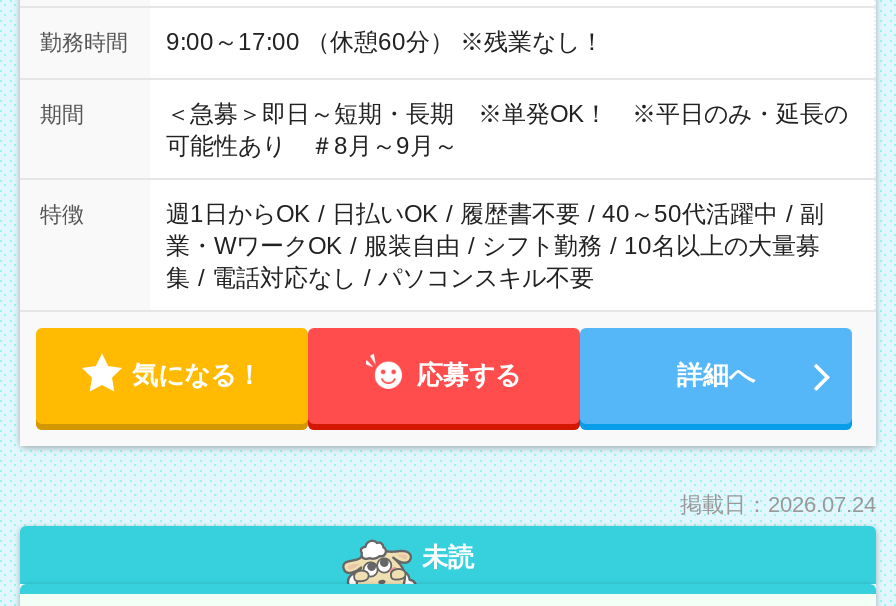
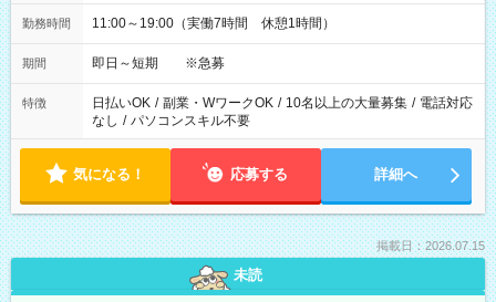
[166,28,604,56] 9:00～17:00 （休憩60分） ※残業なし！ -> [92,15,335,31] 11:00～19:00（実働7時間 休憩1時間）
[166,100,848,160] ＜急募＞即日～短期・長期 ※単発OK！ ※平日のみ・延長の | 可能性あり ＃8月～9月～ -> [92,55,223,71] 即日～短期 ※急募
[166,200,824,292] 週1日からOK / 日払いOK / 履歴書不要 / 40～50代活躍中 / 副 | 業・WワークOK / 服装自由 / シフト勤務 / 10名以上の大量募 | 集 / 電話対応なし / パソコンスキル不要 -> [92,95,473,128] 日払いOK / 副業・WワークOK / 10名以上の大量募集 / 電話対応 | なし / パソコンスキル不要
[680,492,876,516] 掲載日：2026.07.24 -> [376,239,485,252] 掲載日：2026.07.15

